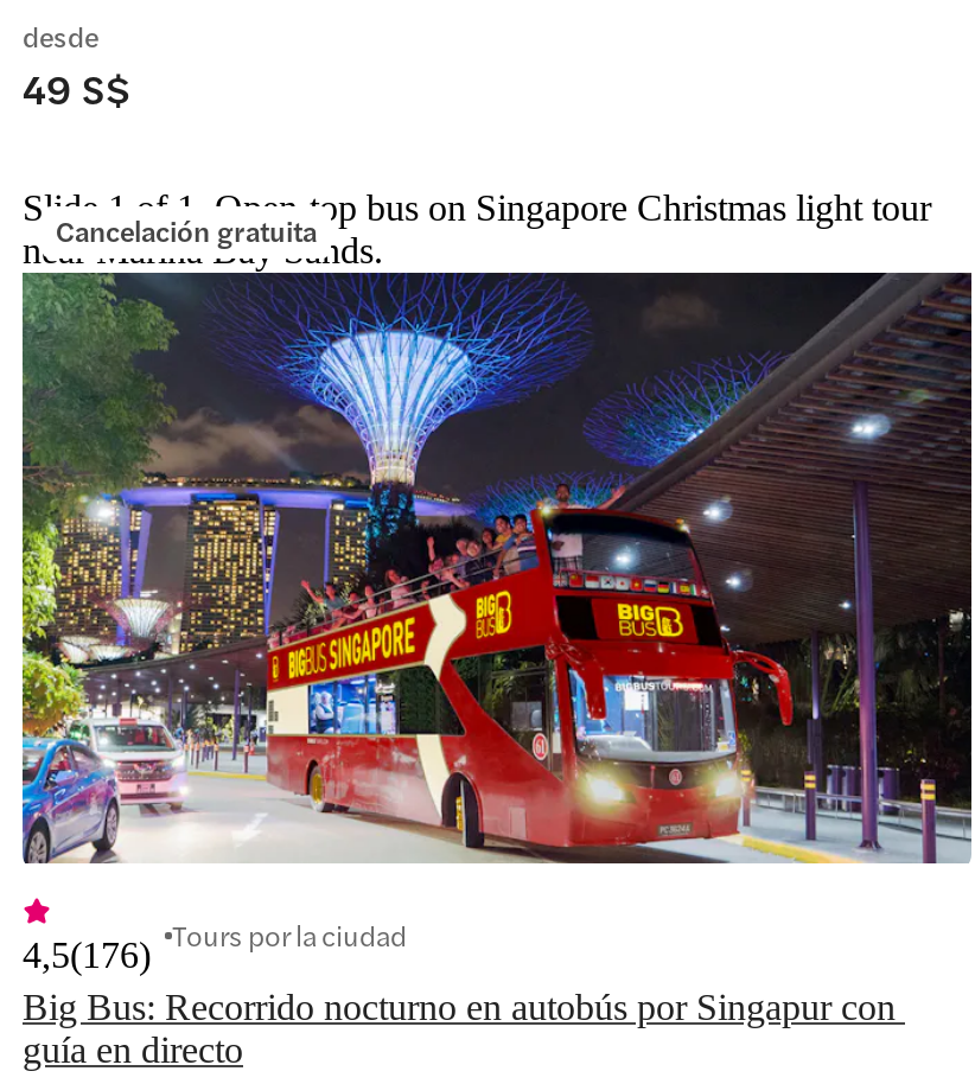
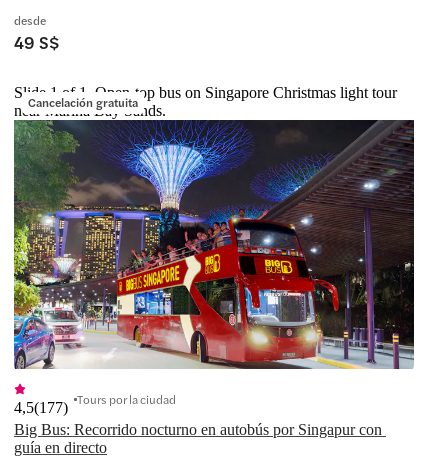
[23,913,407,974] 4,5(176) Tours por la ciudad -> [14,390,176,416] 4,5(177) Tours por la ciudad

